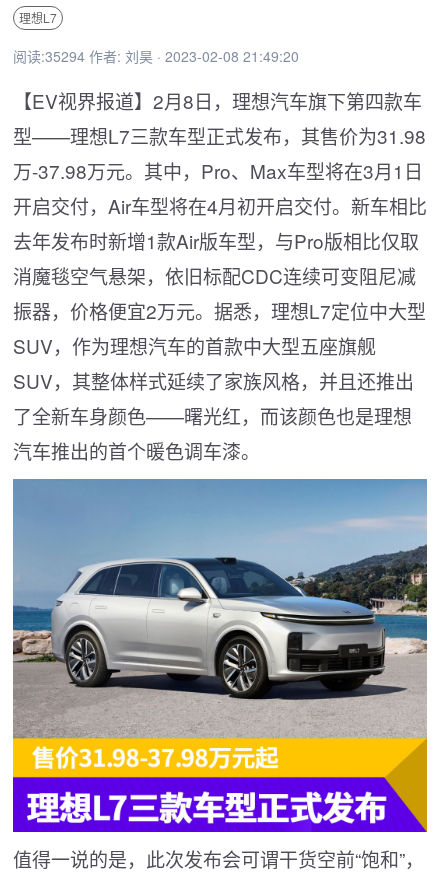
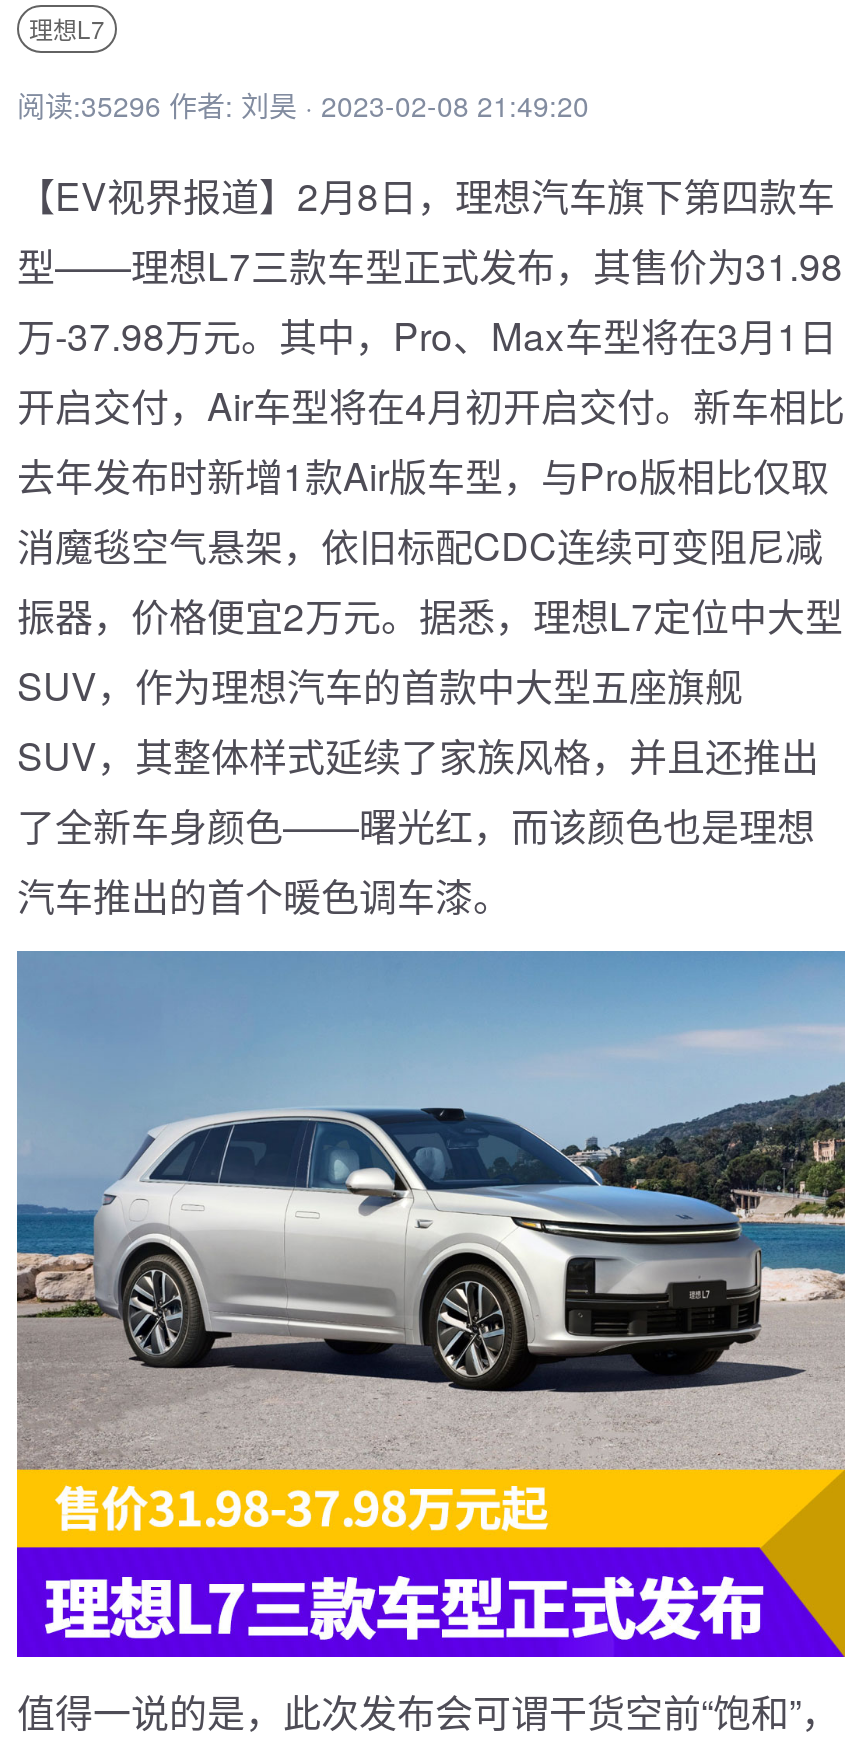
[13,46,299,66] 阅读:35294 作者: 刘昊 · 2023-02-08 21:49:20 -> [17,85,589,125] 阅读:35296 作者: 刘昊 · 2023-02-08 21:49:20

